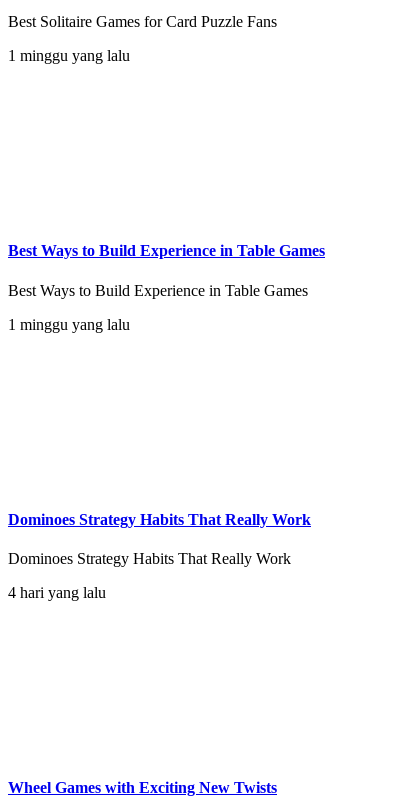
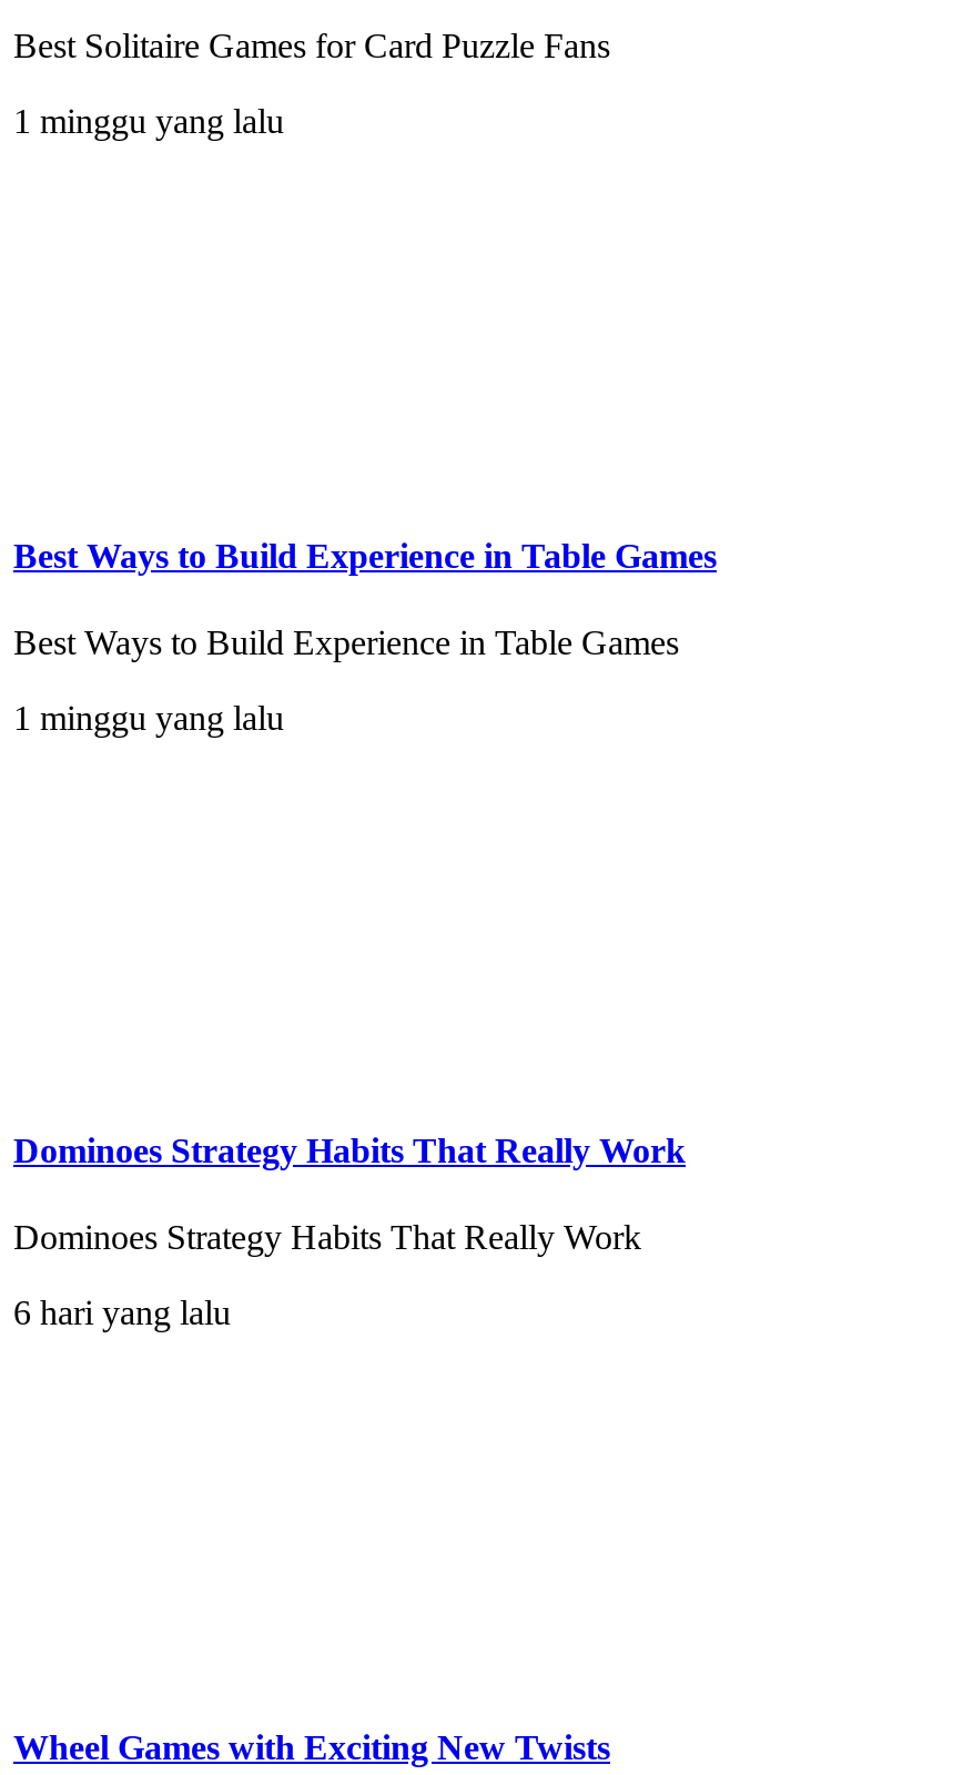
[8,584,106,601] 4 hari yang lalu -> [13,1294,231,1332] 6 hari yang lalu

